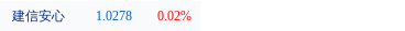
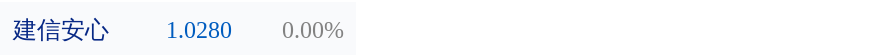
[96,9,132,24] 1.0278 -> [166,16,232,44] 1.0280
[157,9,191,24] 0.02% -> [282,16,344,44] 0.00%

